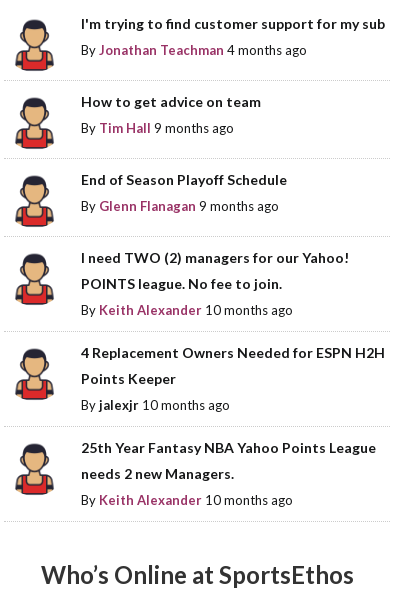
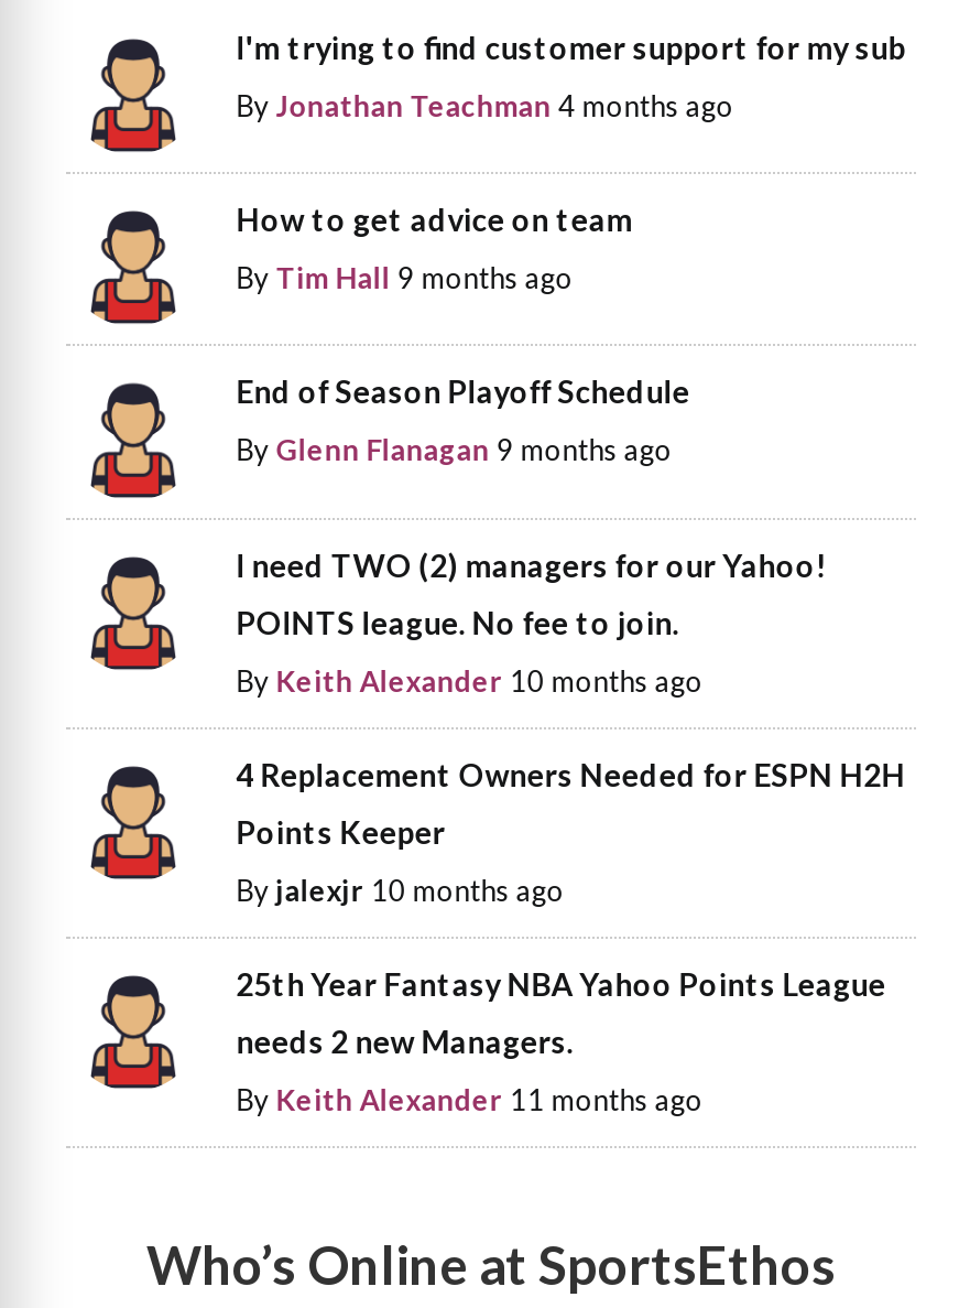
[81,492,293,508] By Keith Alexander 10 months ago -> [236,1081,703,1116] By Keith Alexander 11 months ago

